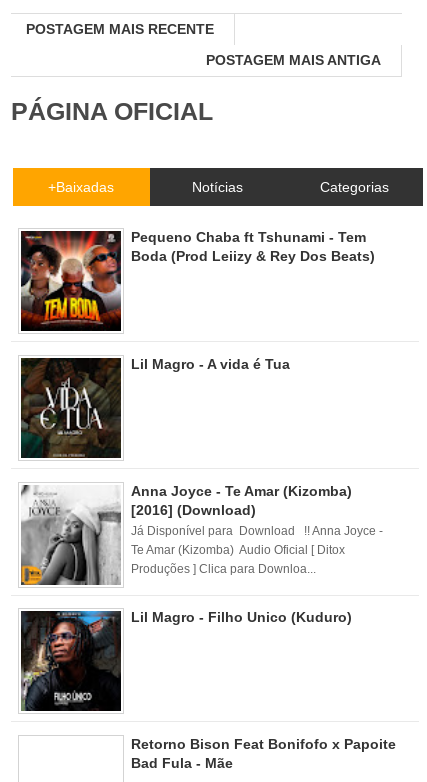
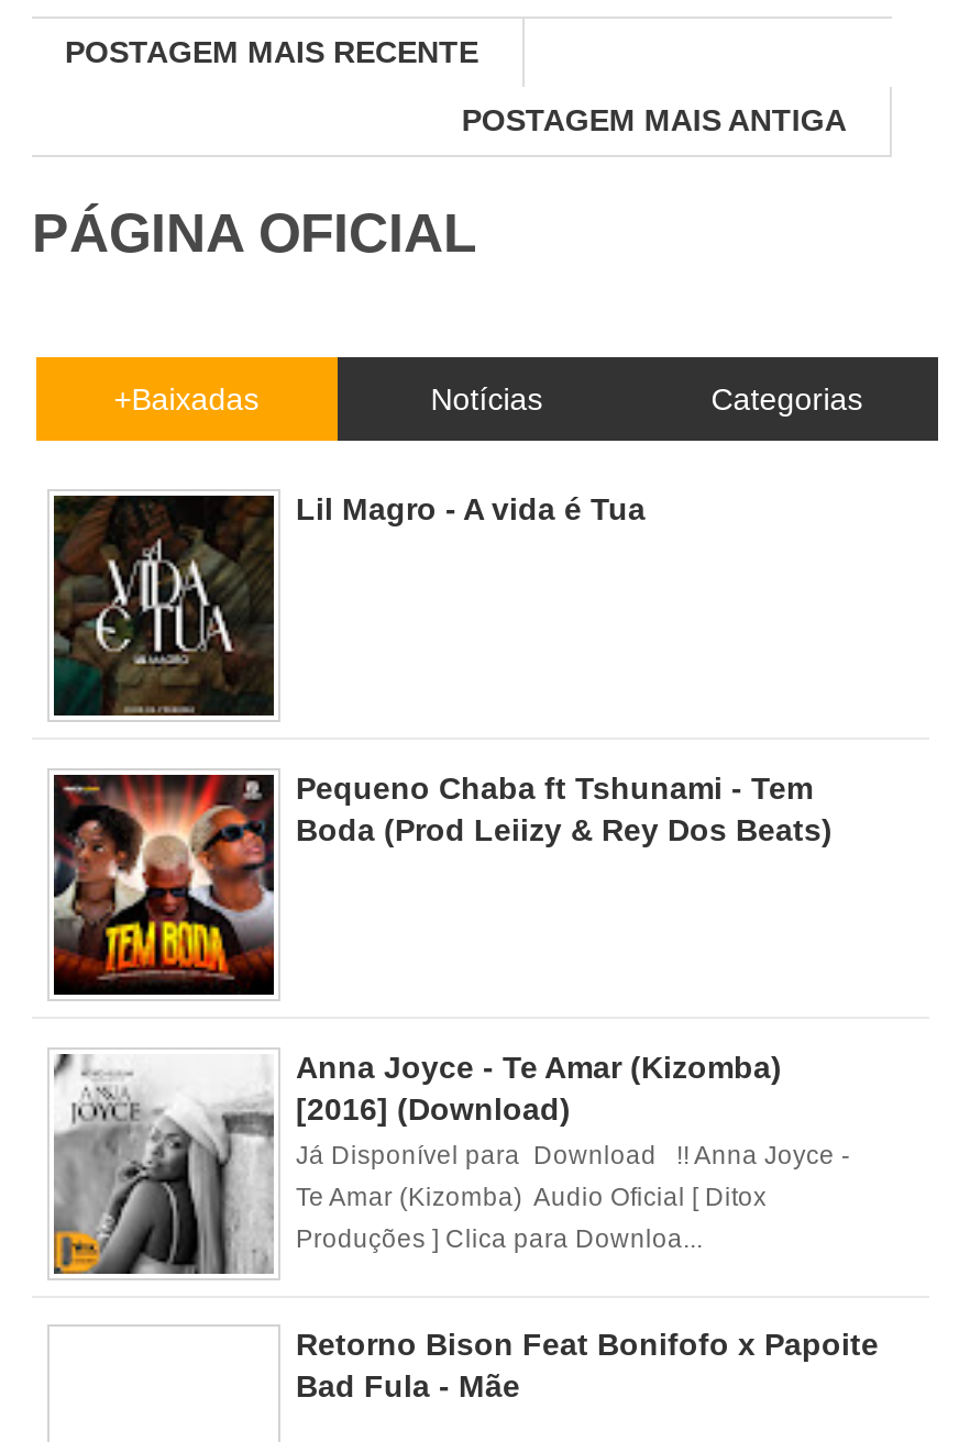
moved [19,229,375,333] -> [49,770,833,997]: [image] | Pequeno Chaba ft Tshunami - Tem | Boda (Prod Leiizy & Rey Dos Beats)
moved [21,356,290,459] -> [52,492,646,716]: [image] | Lil Magro - A vida é Tua
[20,609,352,712] [image] | Lil Magro - Filho Unico (Kuduro) -> none

